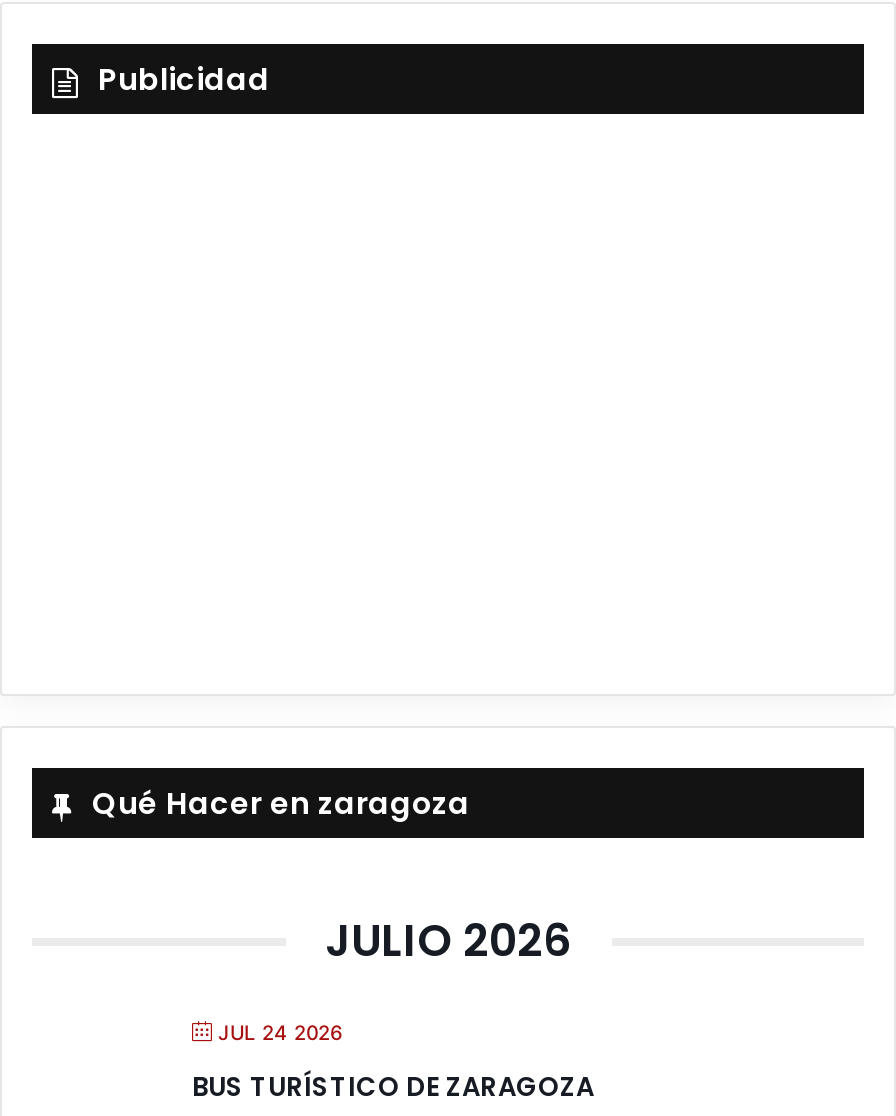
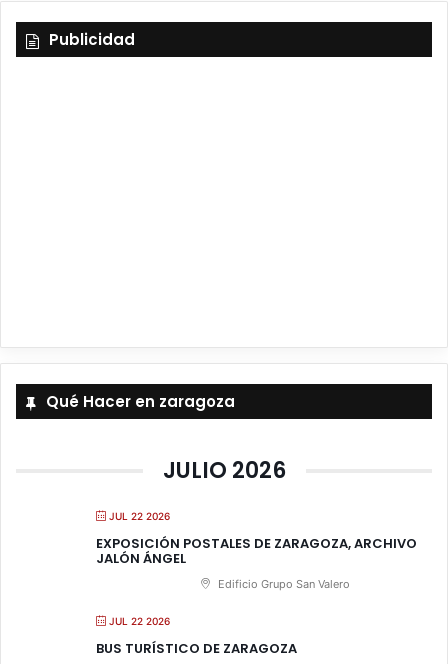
[218,1021,342,1045] JUL 24 2026 -> [96,510,417,627] JUL 22 2026 | EXPOSICIÓN POSTALES DE ZARAGOZA, ARCHIVO | JALÓN ÁNGEL | Edificio Grupo San Valero | JUL 22 2026

